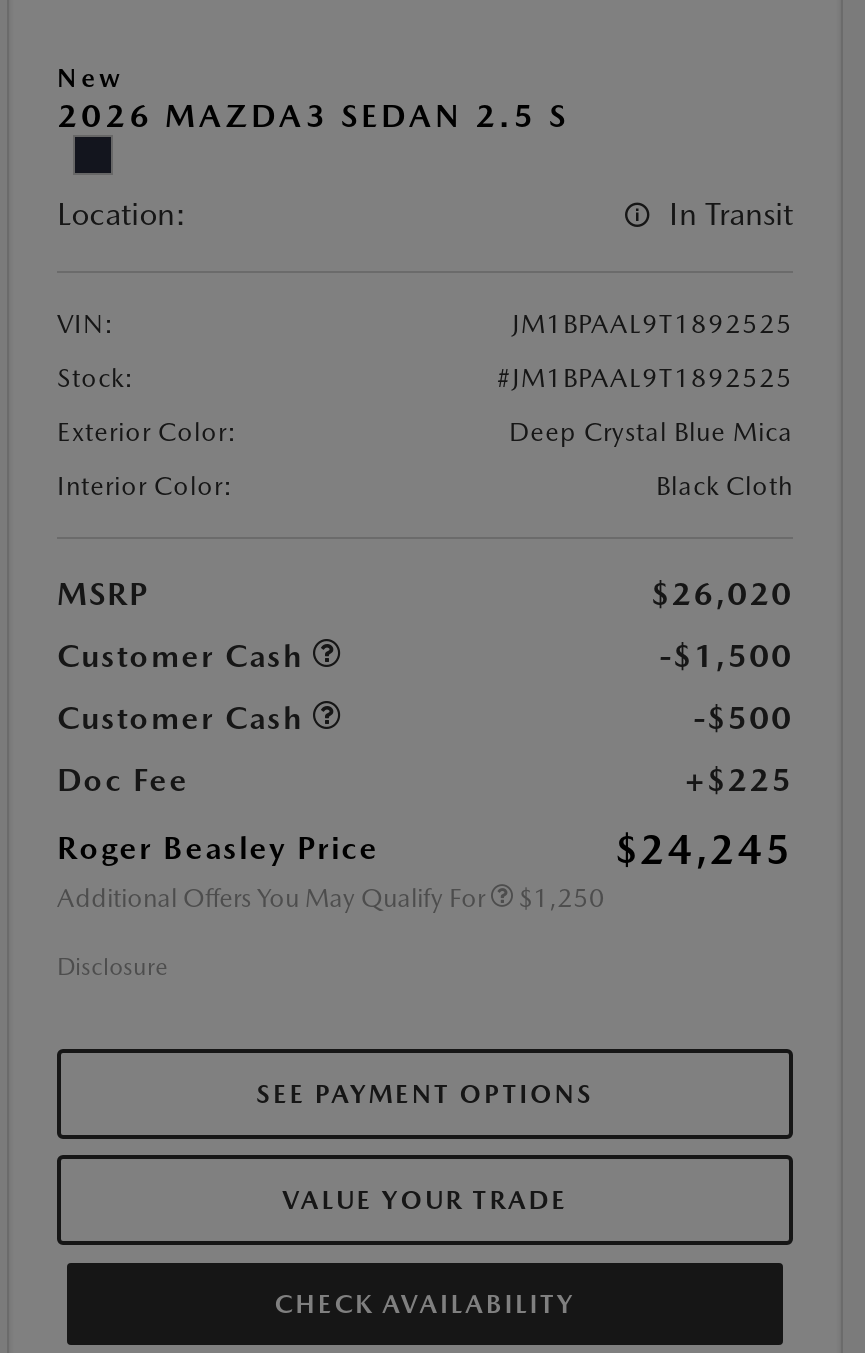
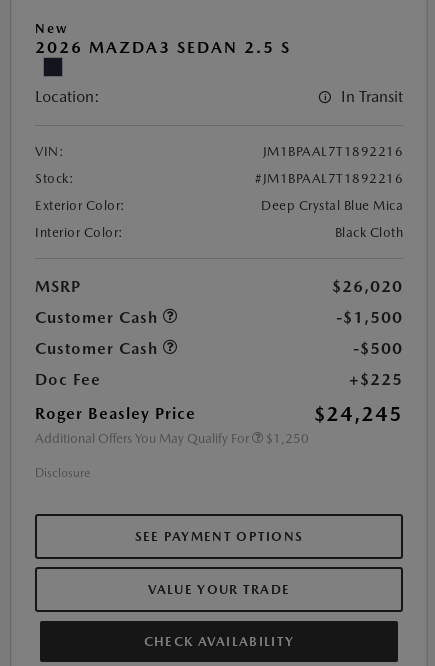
[512,309,793,339] JM1BPAAL9T1892525 -> [262,144,403,159] JM1BPAAL7T1892216
[497,363,793,393] #JM1BPAAL9T1892525 -> [255,171,403,186] #JM1BPAAL7T1892216

